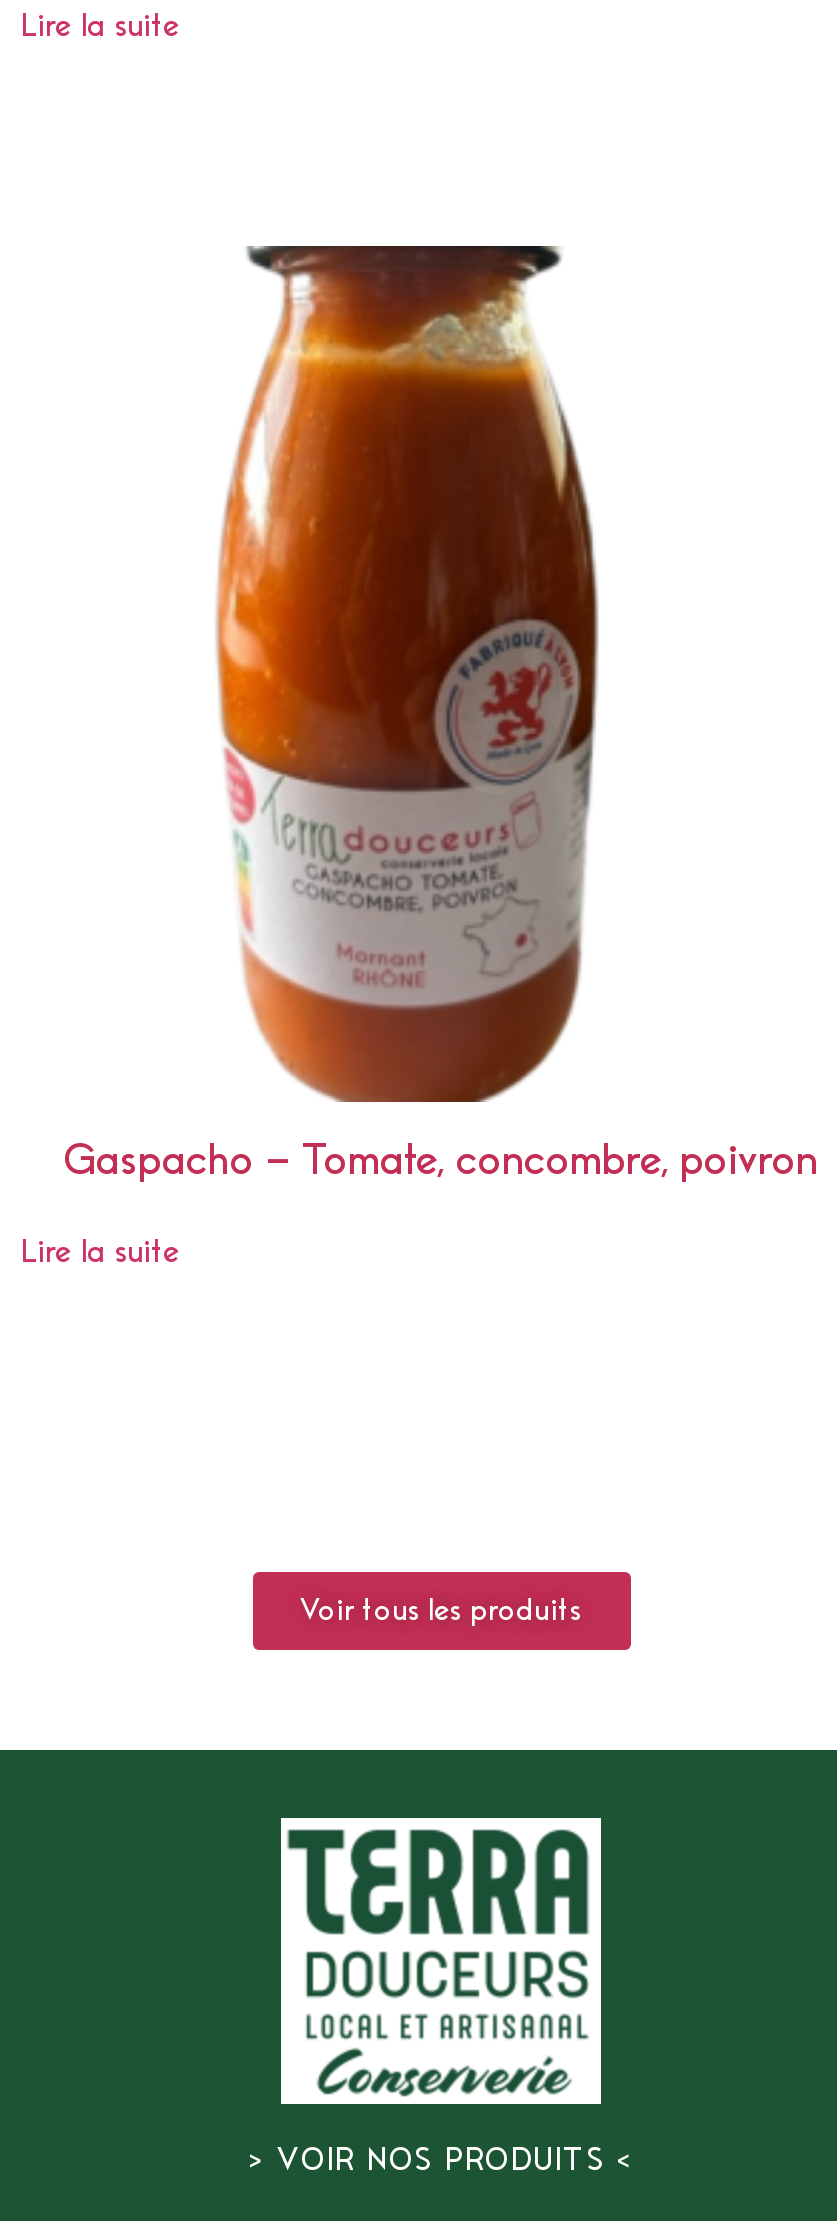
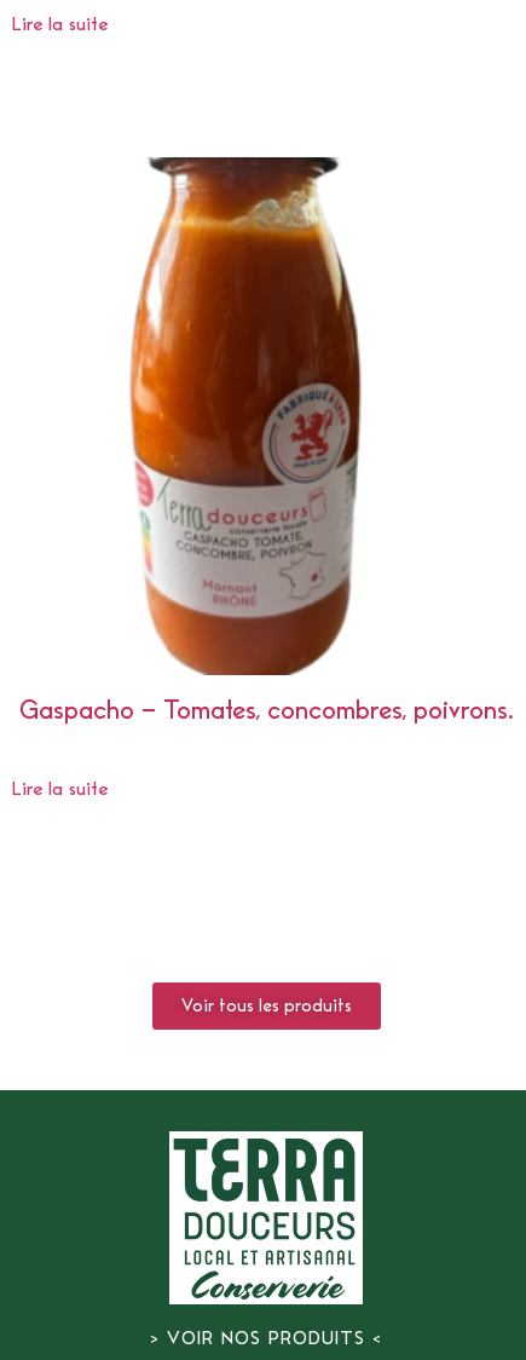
[64,1138,818,1182] Gaspacho – Tomate, concombre, poivron -> [19,697,513,723] Gaspacho – Tomates, concombres, poivrons.

